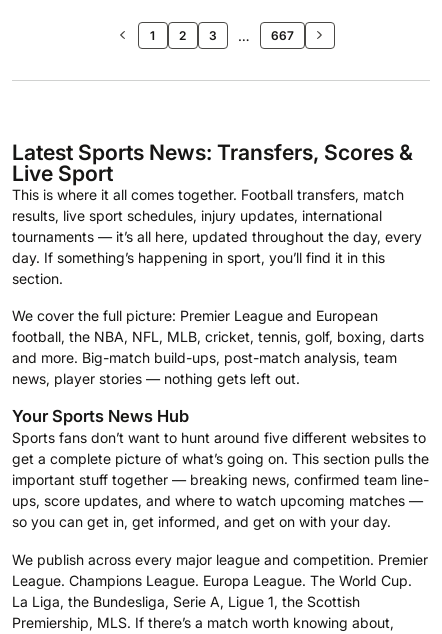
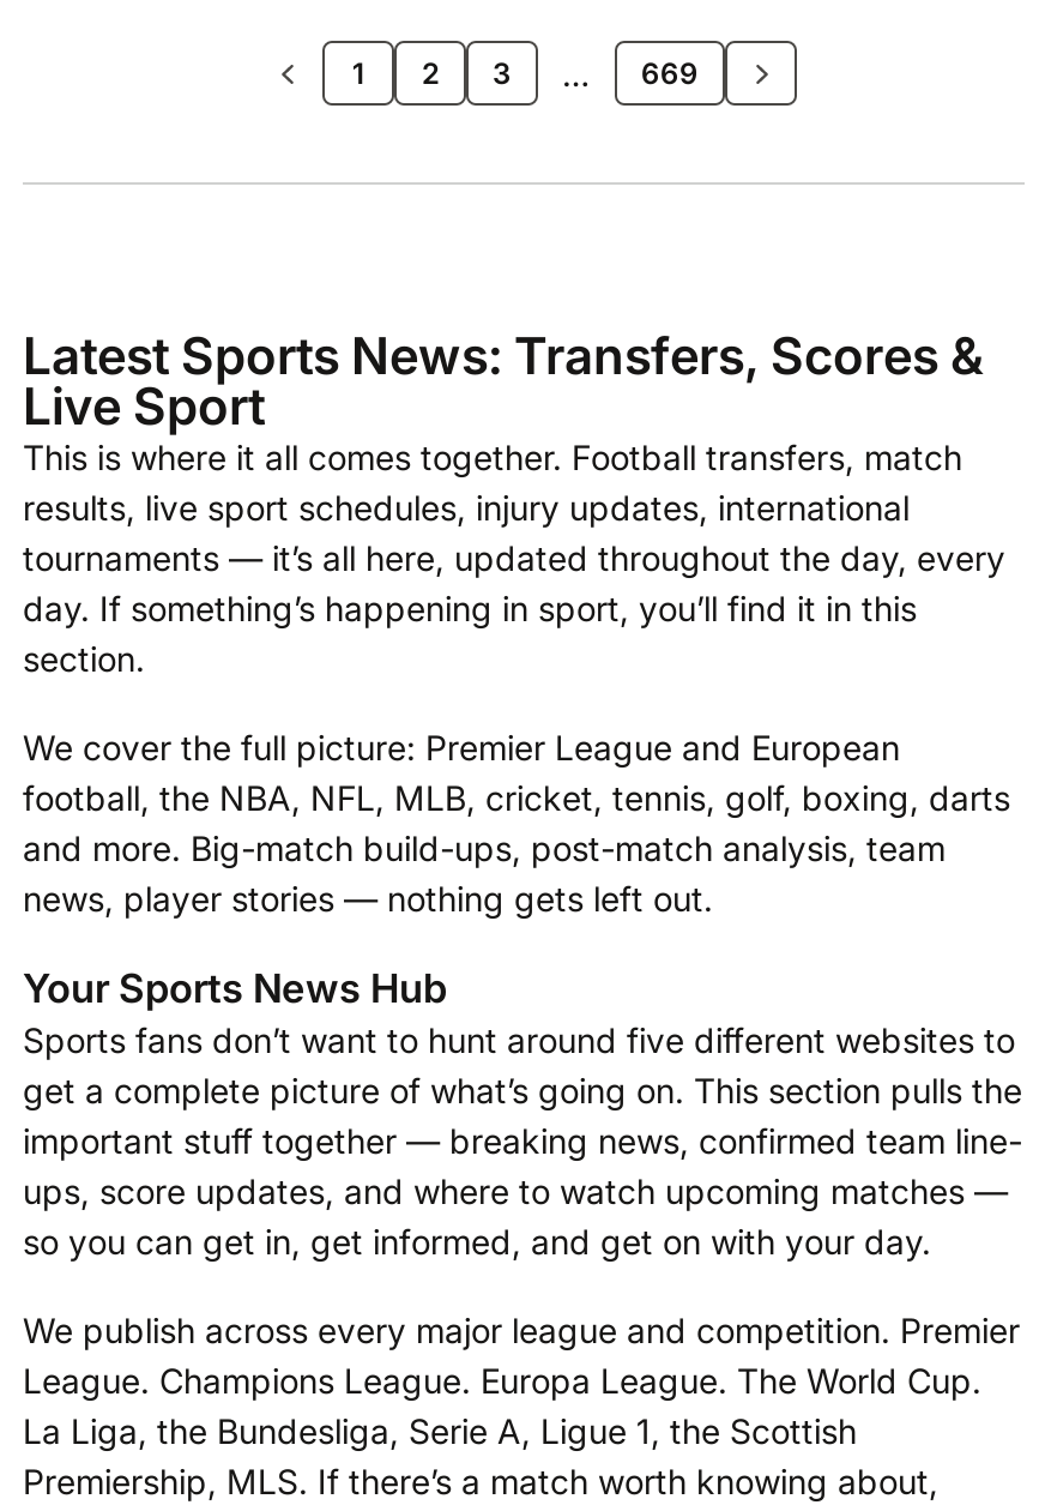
[270,27,293,42] 667 -> [641,56,699,92] 669

